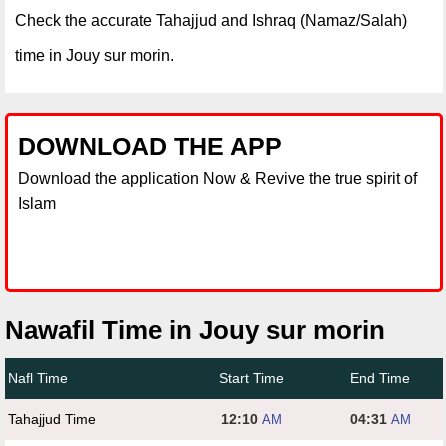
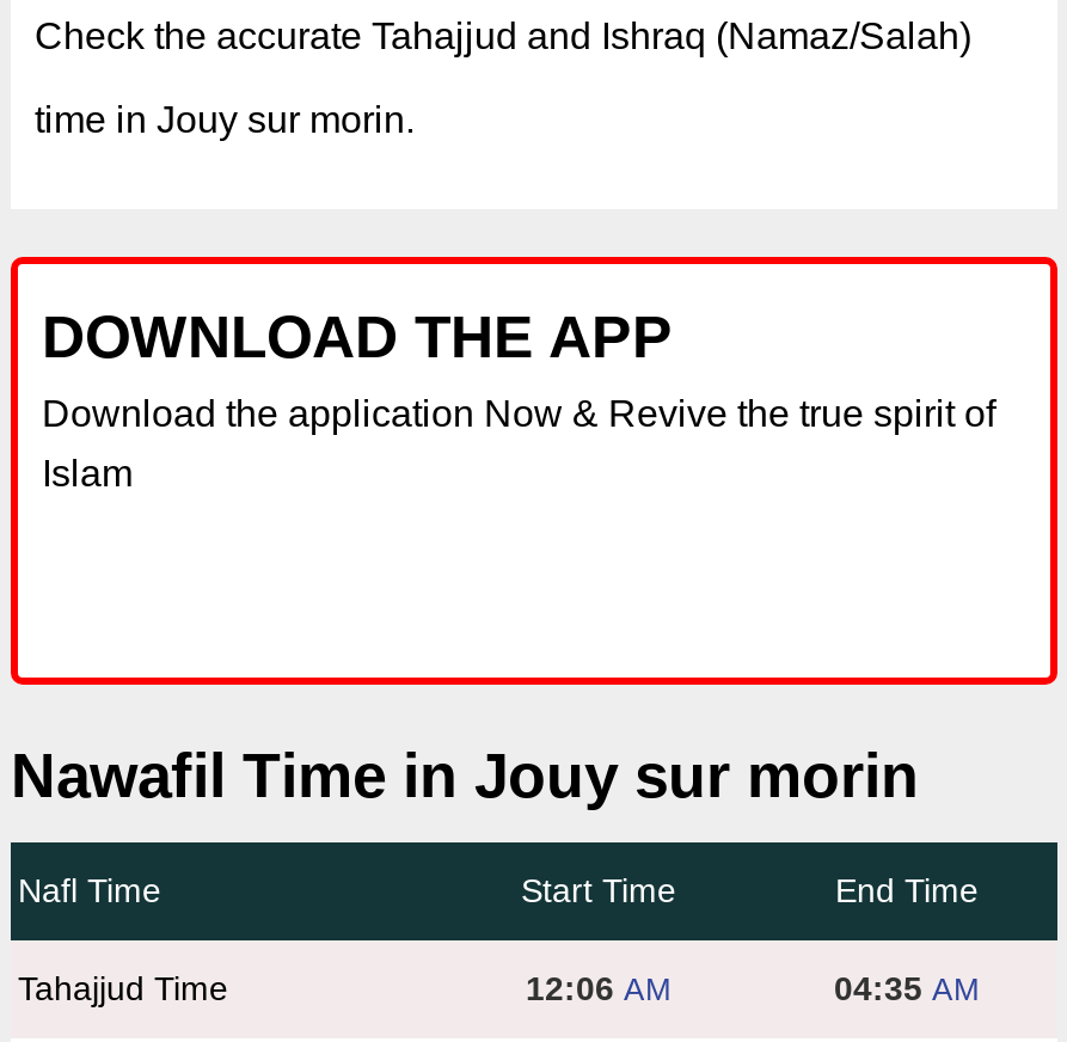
[220,411,281,427] 12:10 AM -> [526,969,672,1007] 12:06 AM
[349,411,410,427] 04:31 AM -> [834,969,980,1007] 04:35 AM

